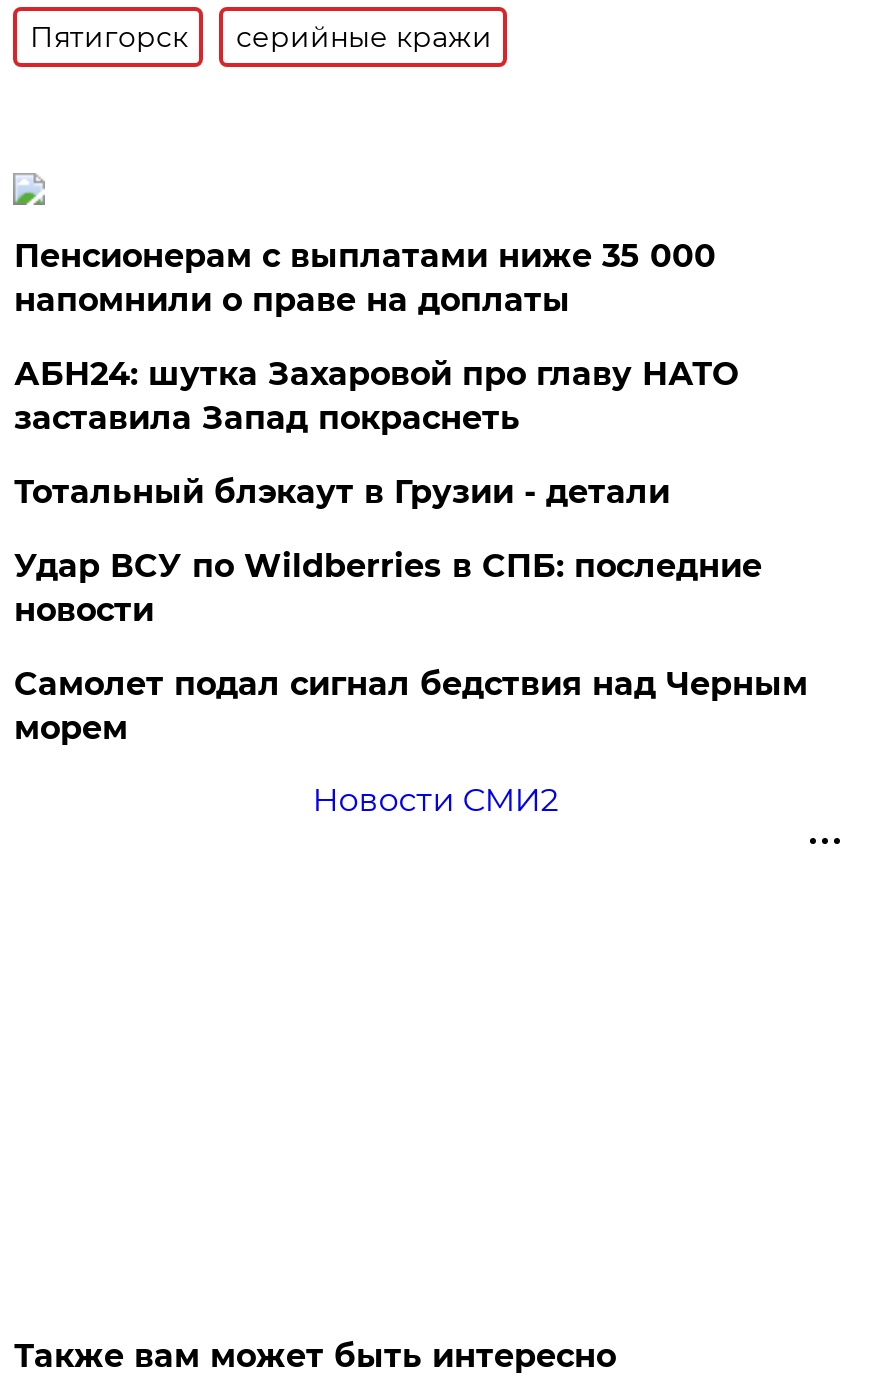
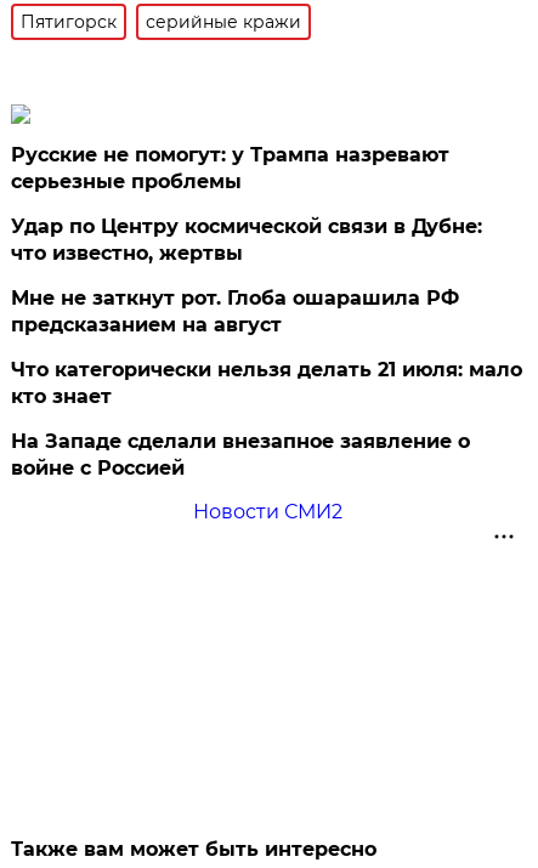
[14,237,716,319] Пенсионерам с выплатами ниже 35 000 | напомнили о праве на доплаты -> [11,143,450,193] Русские не помогут: у Трампа назревают | серьезные проблемы
[14,355,738,437] АБН24: шутка Захаровой про главу НАТО | заставила Запад покраснеть -> [11,215,483,265] Удар по Центру космической связи в Дубне: | что известно, жертвы
[14,473,670,511] Тотальный блэкаут в Грузии - детали -> [11,286,460,336] Мне не заткнут рот. Глоба ошарашила РФ | предсказанием на август
[14,547,762,629] Удар ВСУ по Wildberries в СПБ: последние | новости -> [11,358,523,408] Что категорически нельзя делать 21 июля: мало | кто знает
[14,665,808,747] Самолет подал сигнал бедствия над Черным | морем -> [11,430,470,479] На Западе сделали внезапное заявление о | войне с Россией

